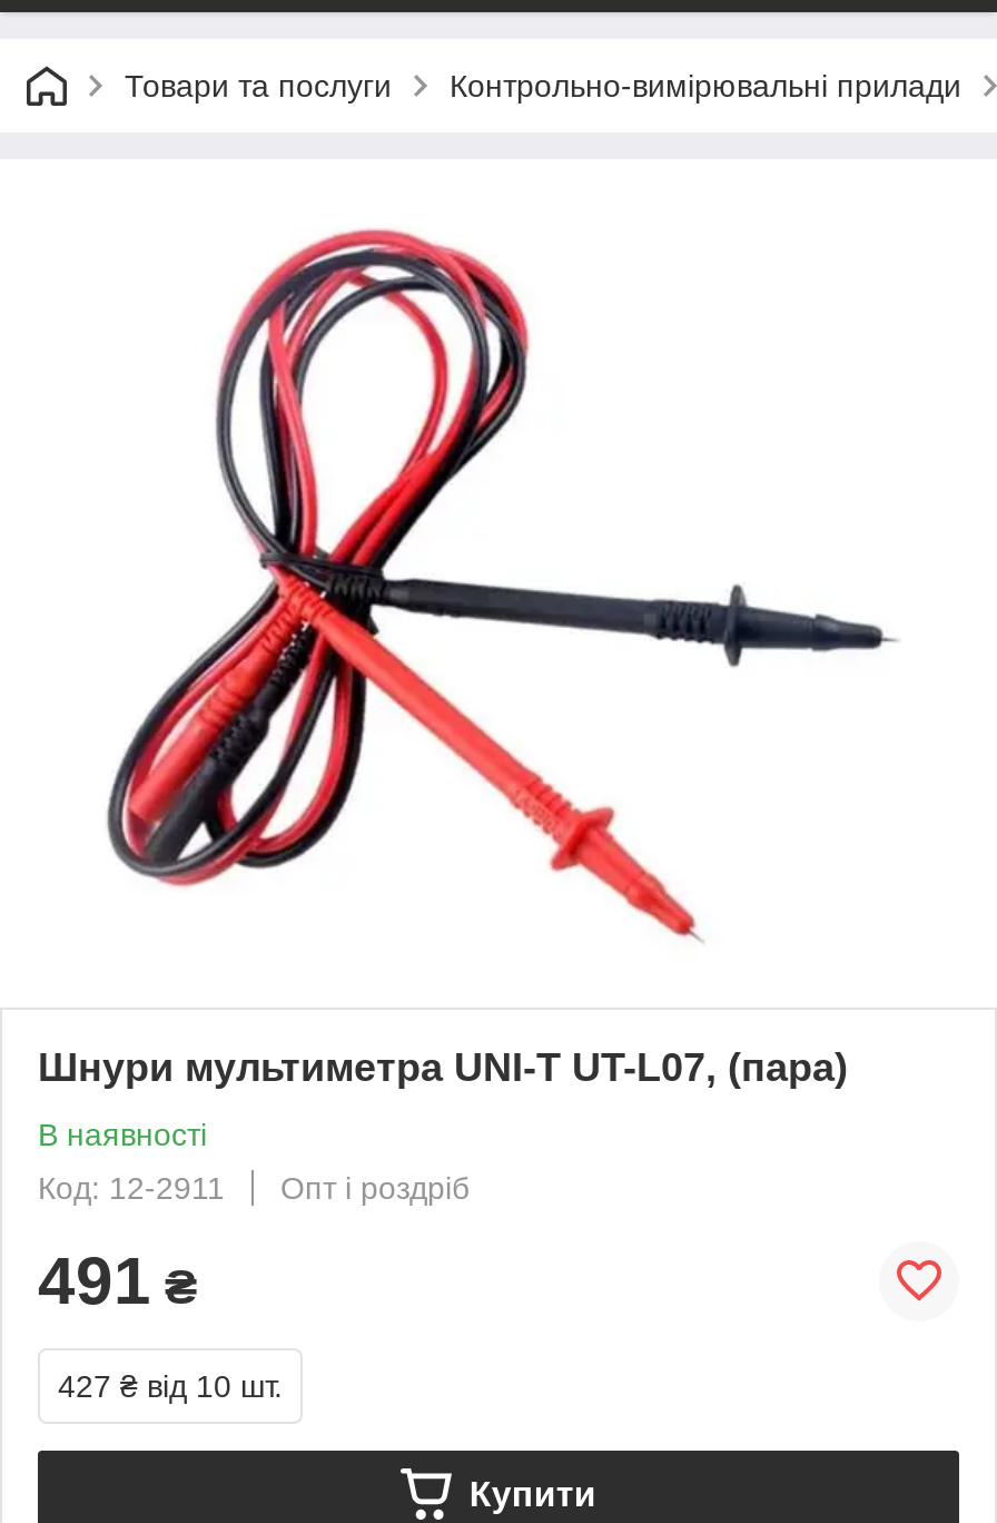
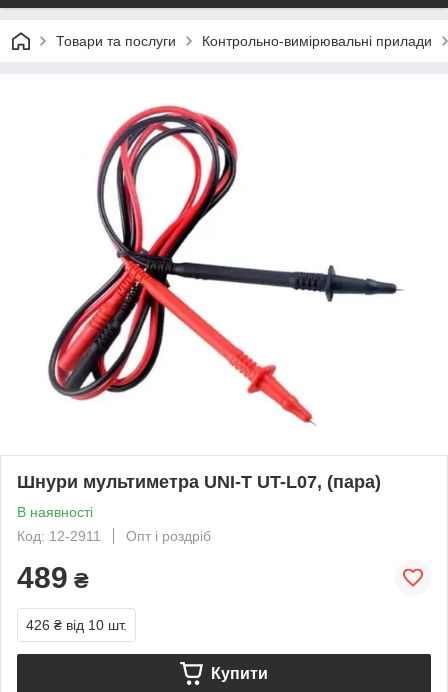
[38,1243,198,1317] 491 ₴ -> [17,561,89,594] 489 ₴
[58,1368,283,1403] 427 ₴ від 10 шт. -> [26,617,127,633] 426 ₴ від 10 шт.

